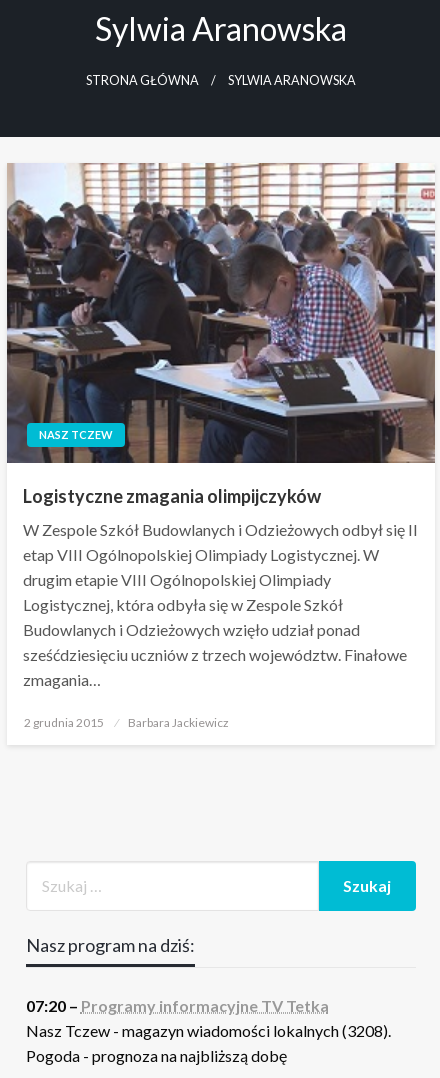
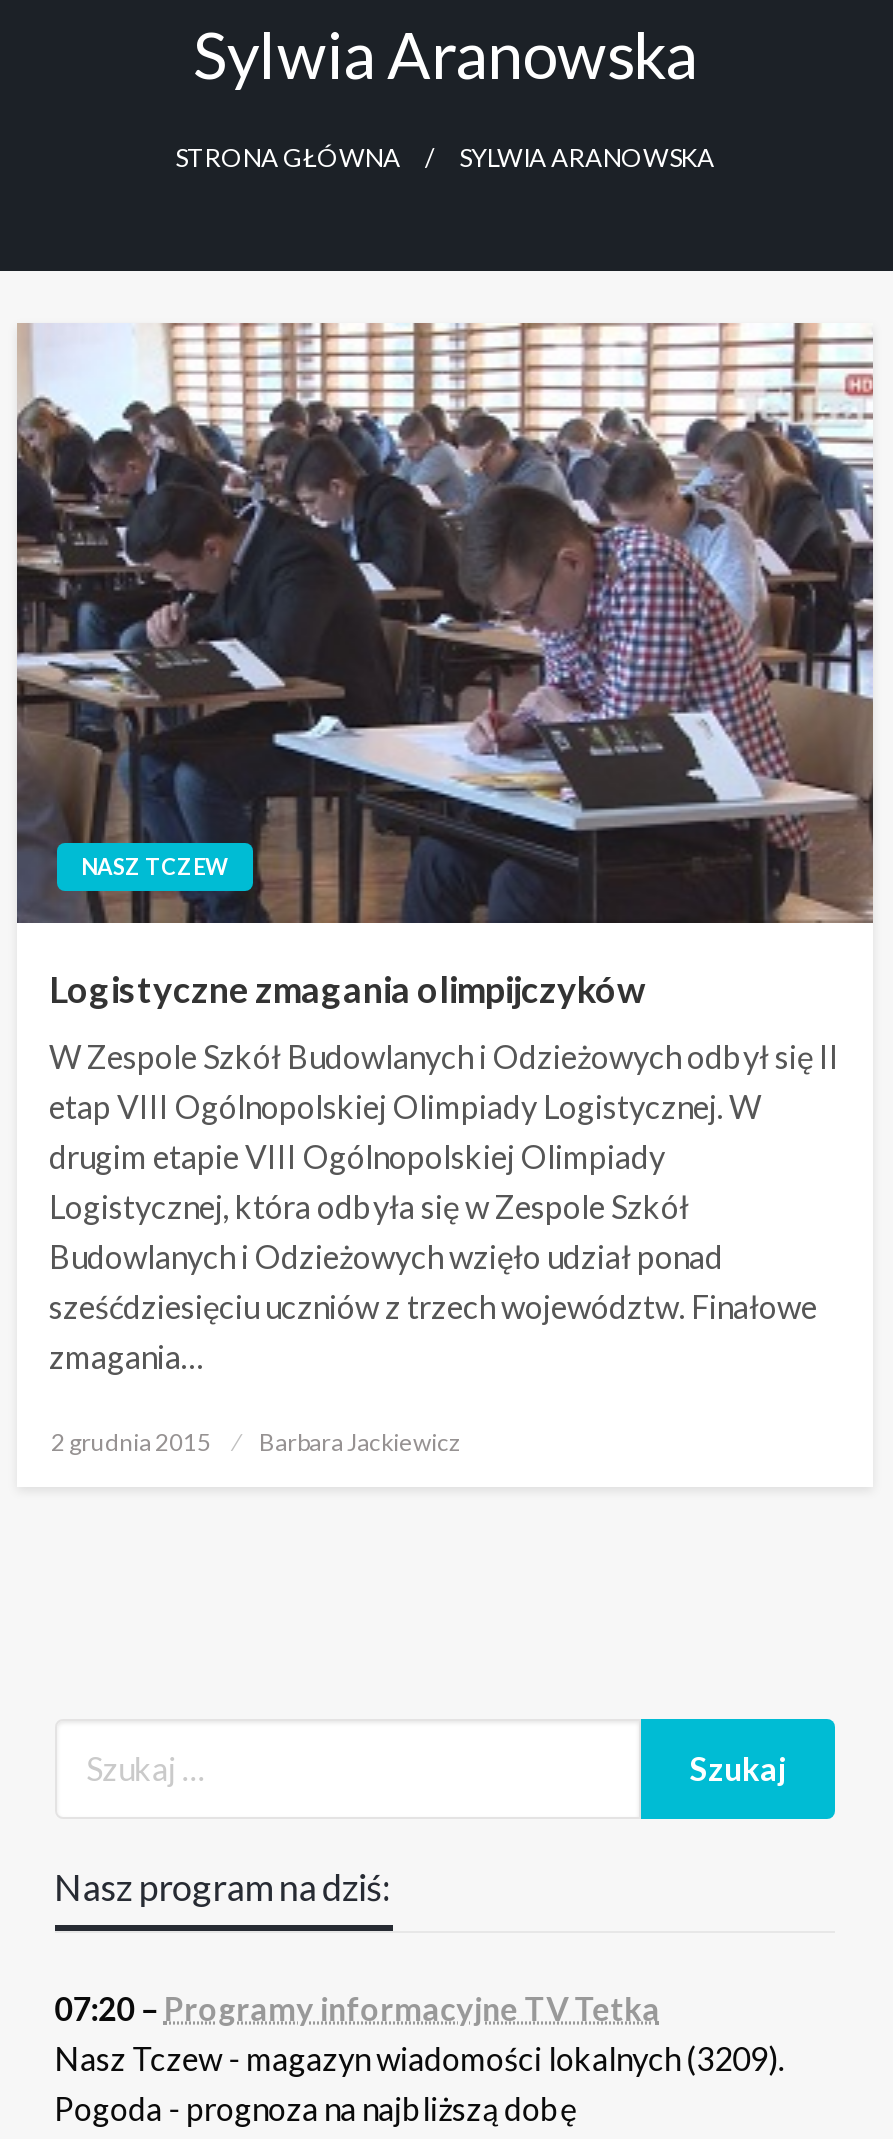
[26,1021,391,1040] Nasz Tczew - magazyn wiadomości lokalnych (3208). -> [54,2038,784,2076] Nasz Tczew - magazyn wiadomości lokalnych (3209).

